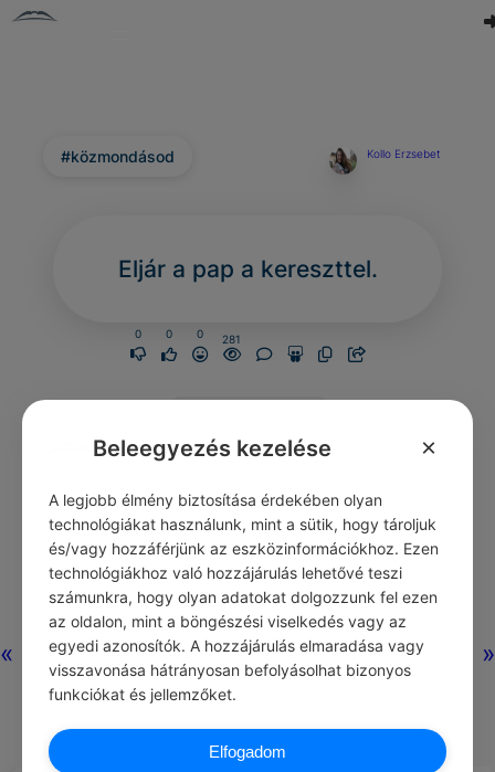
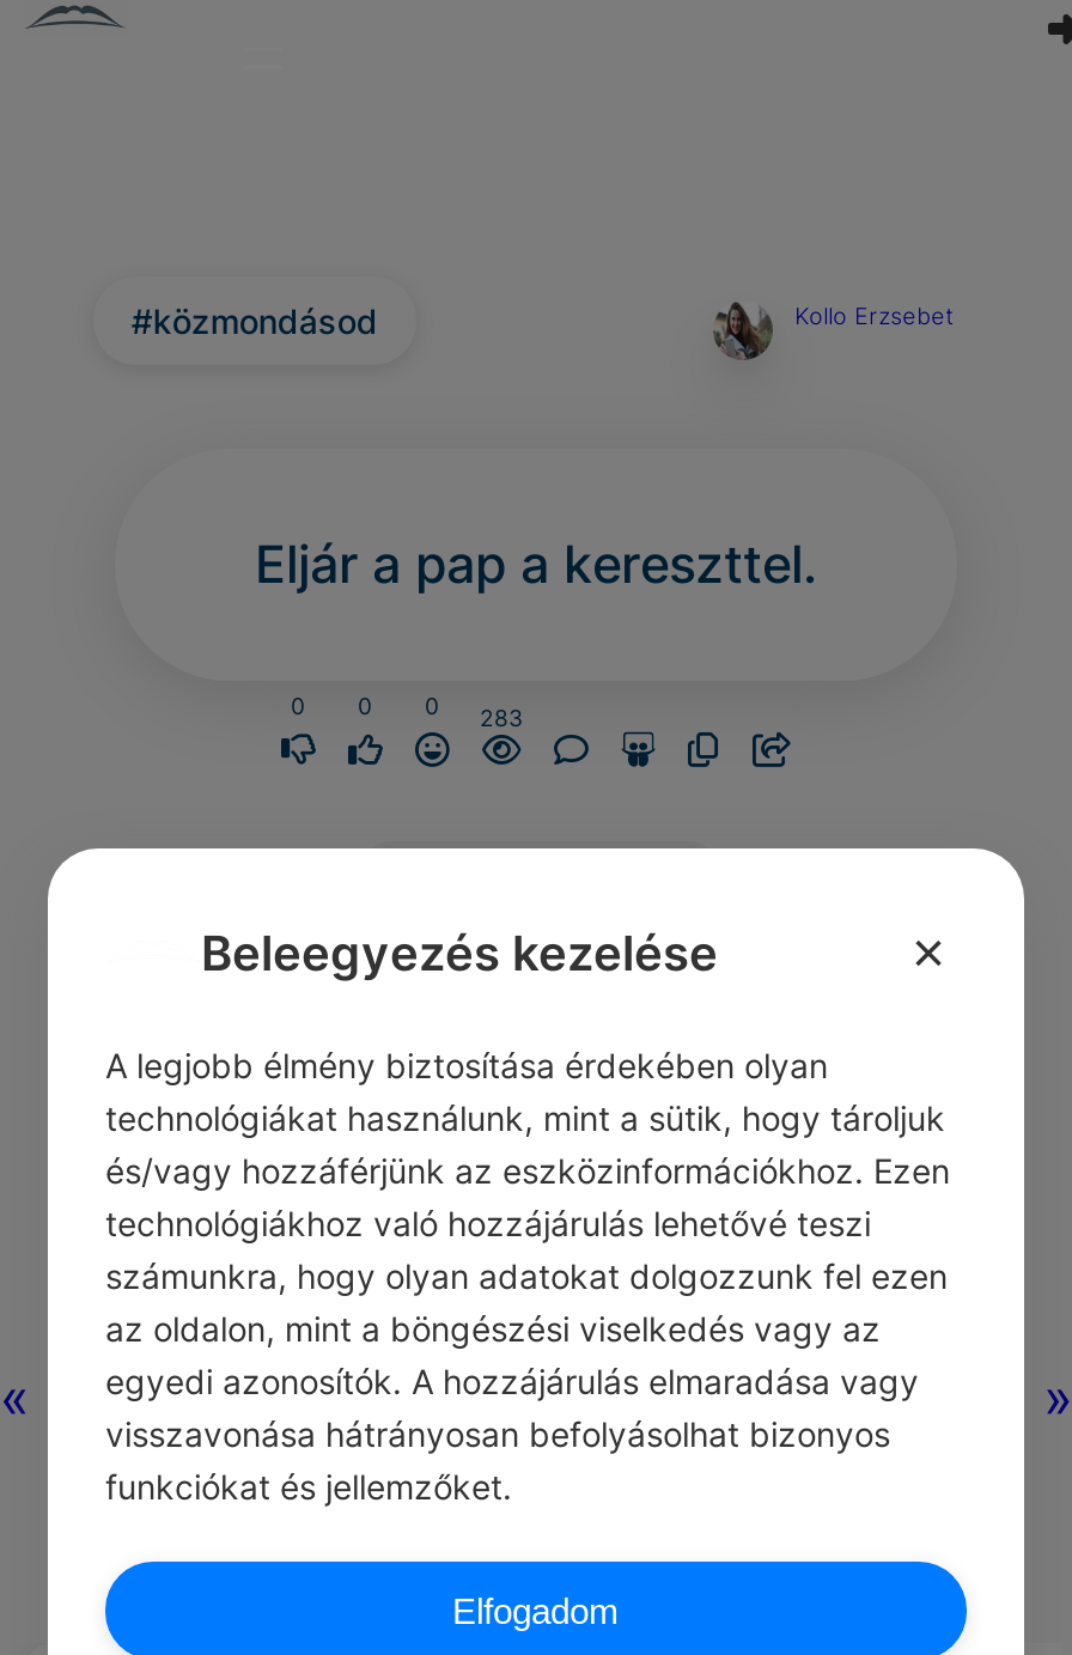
[134,328,241,345] 0 0 0 281 -> [291,693,523,731] 0 0 0 283

